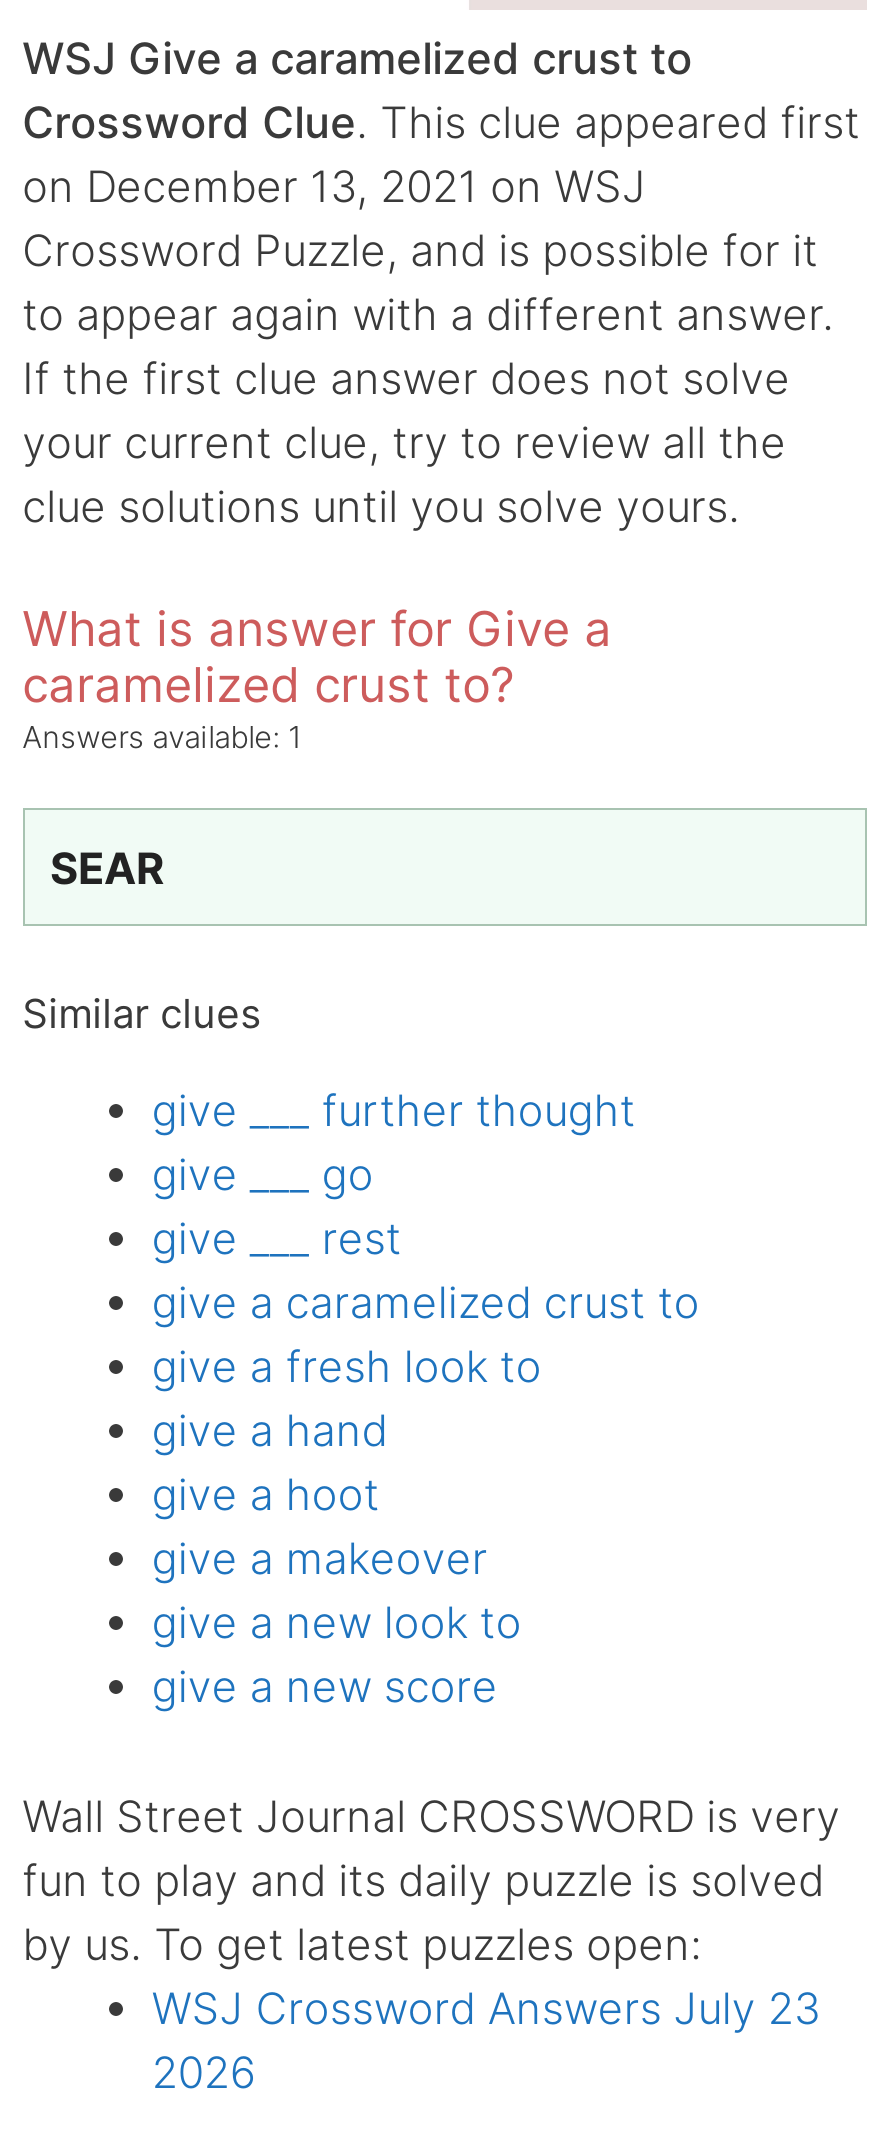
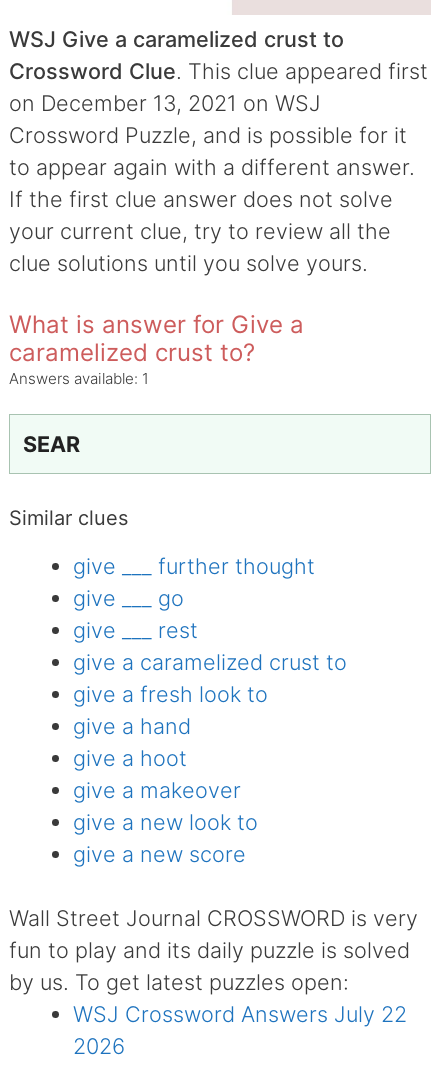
[152,1982,822,2034] WSJ Crossword Answers July 23 -> [73,1001,407,1027] WSJ Crossword Answers July 22

